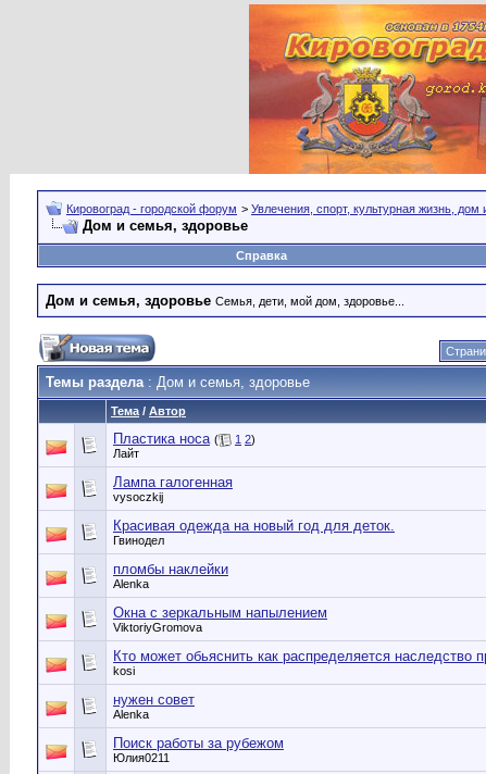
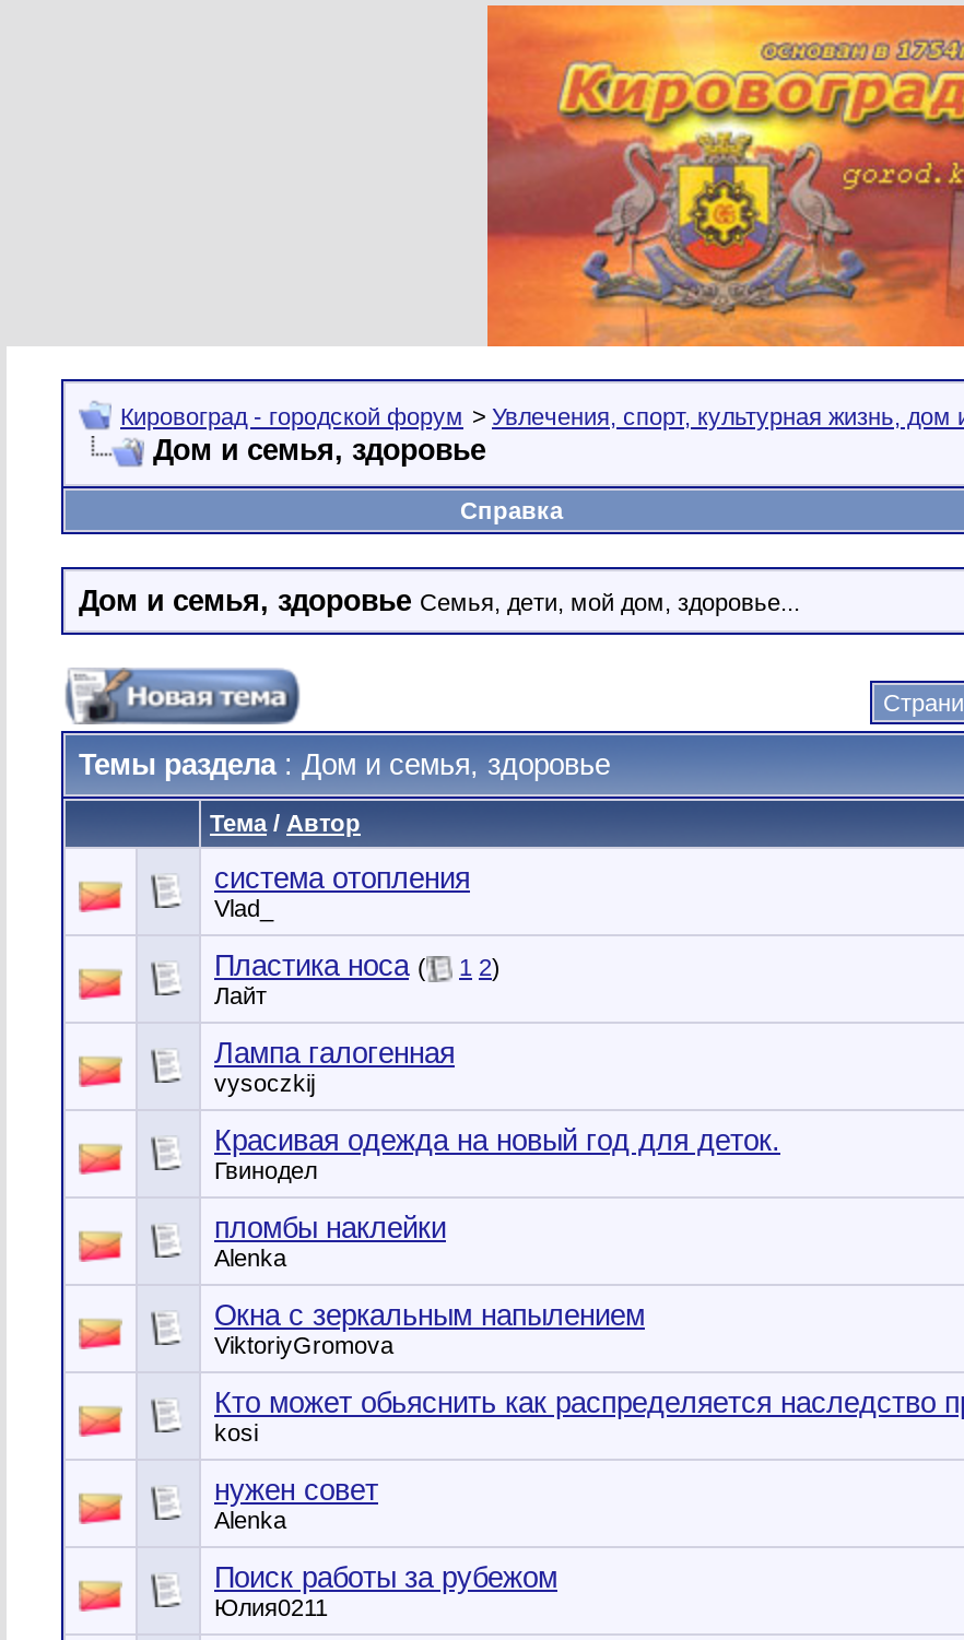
none -> [214,862,470,921] система отопления | Vlad_

